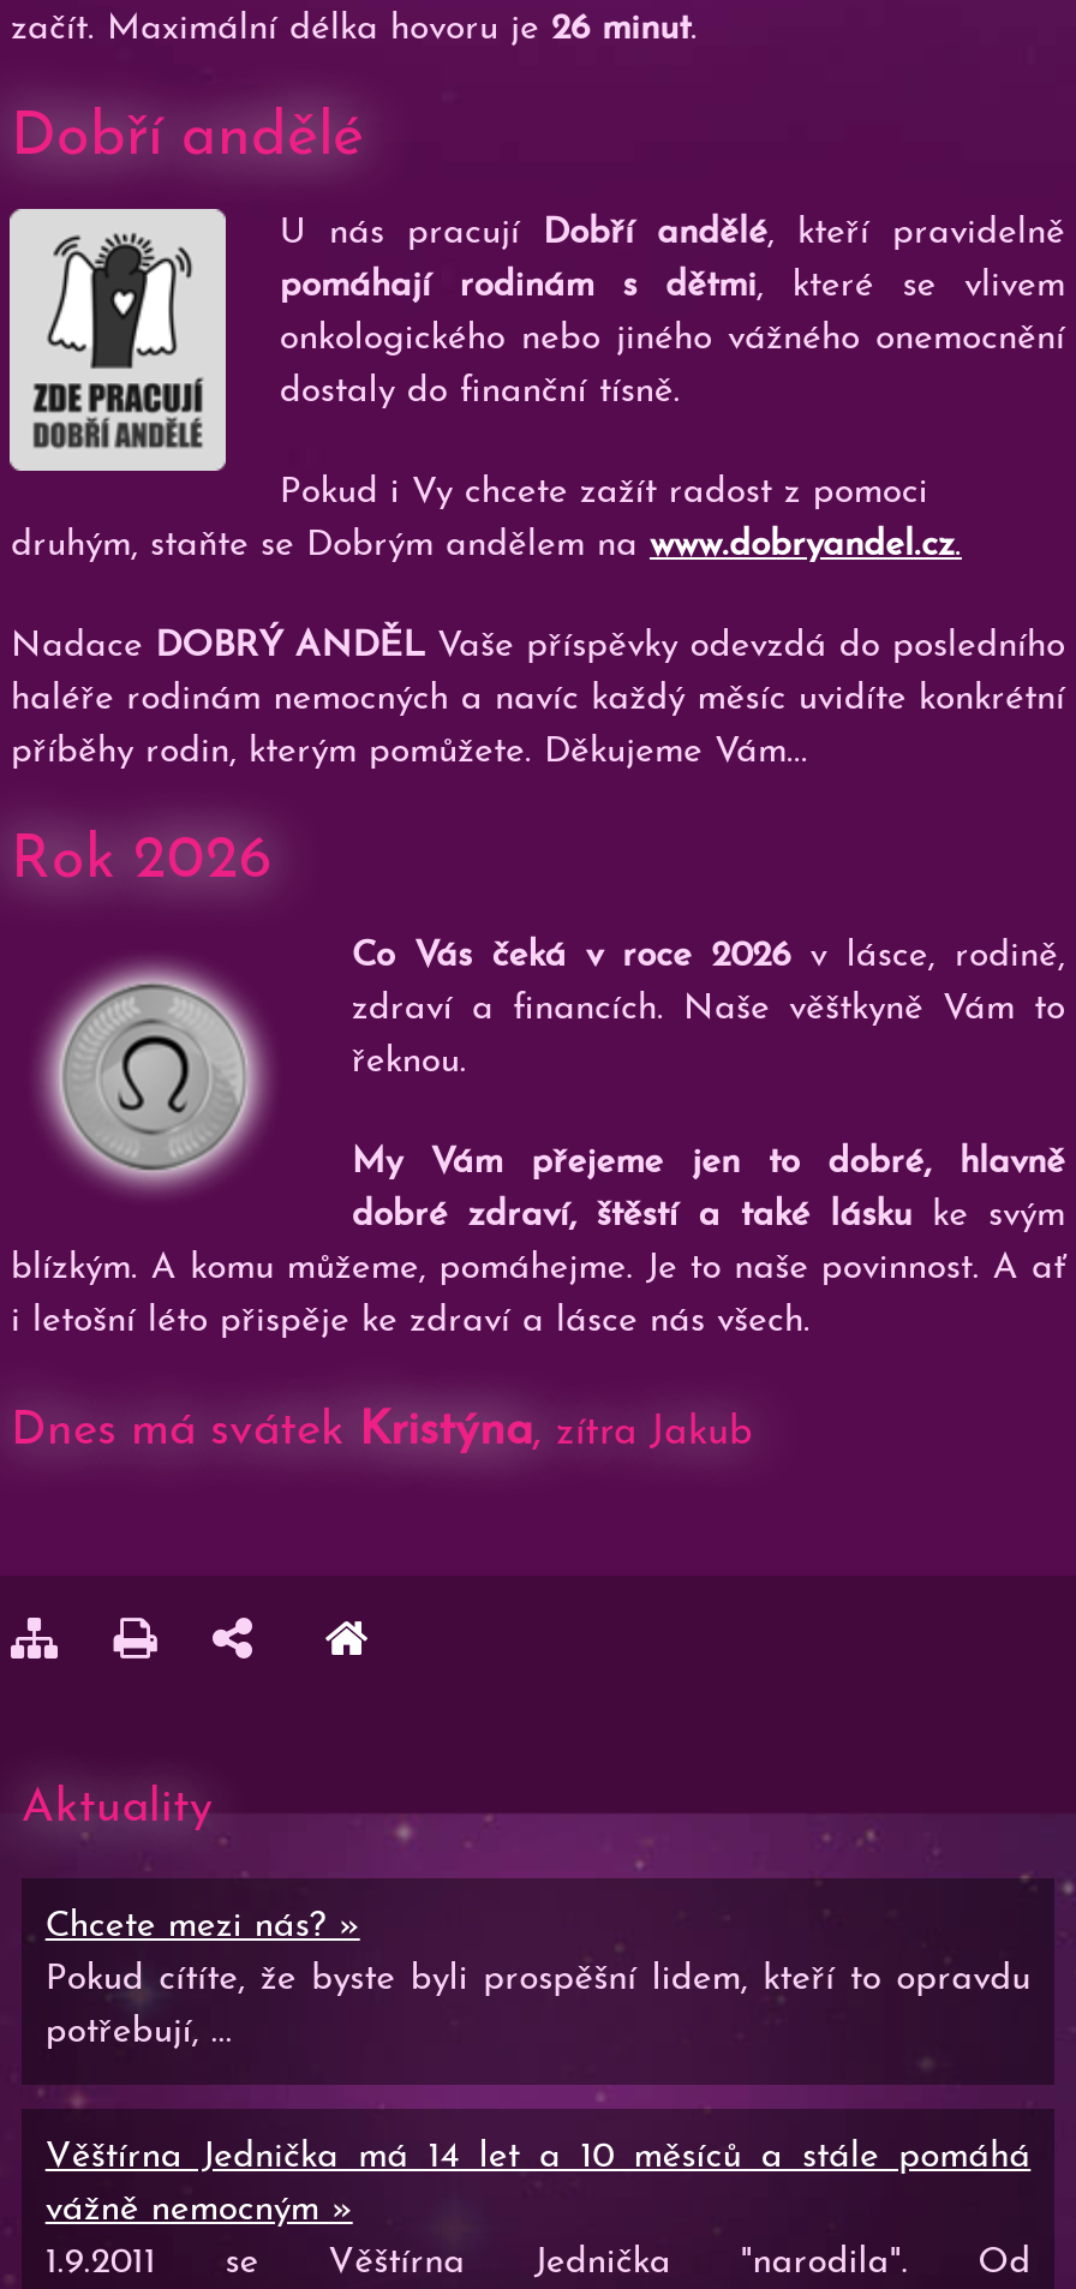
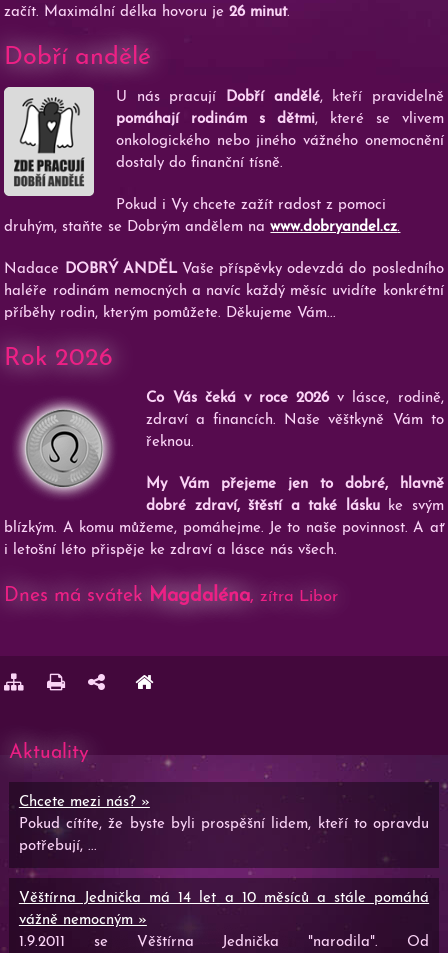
[11,1407,753,1455] Dnes má svátek Kristýna, zítra Jakub -> [4,586,338,606] Dnes má svátek Magdaléna, zítra Libor

